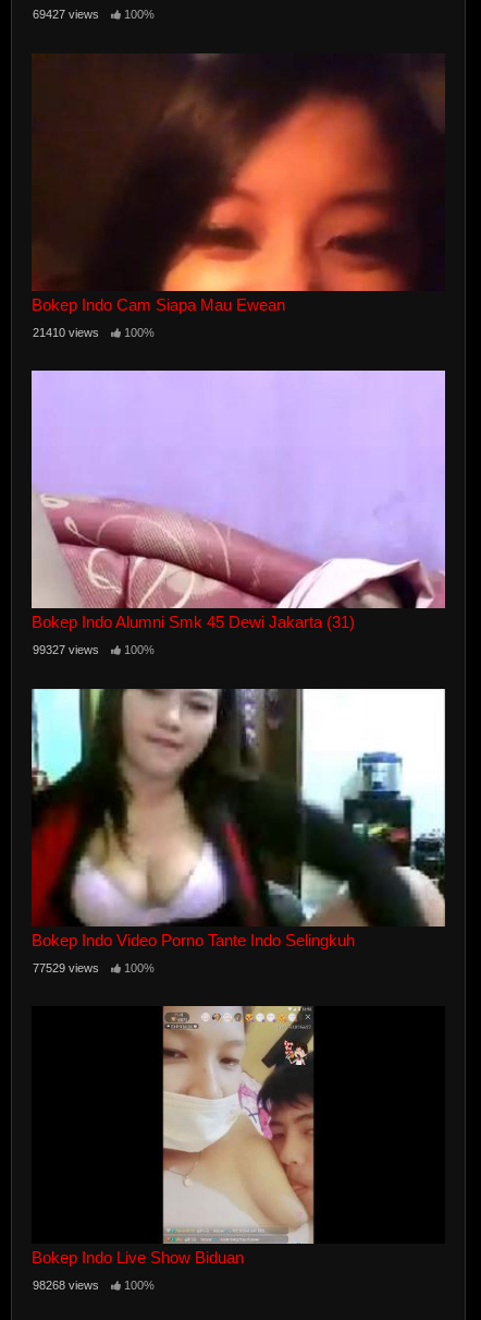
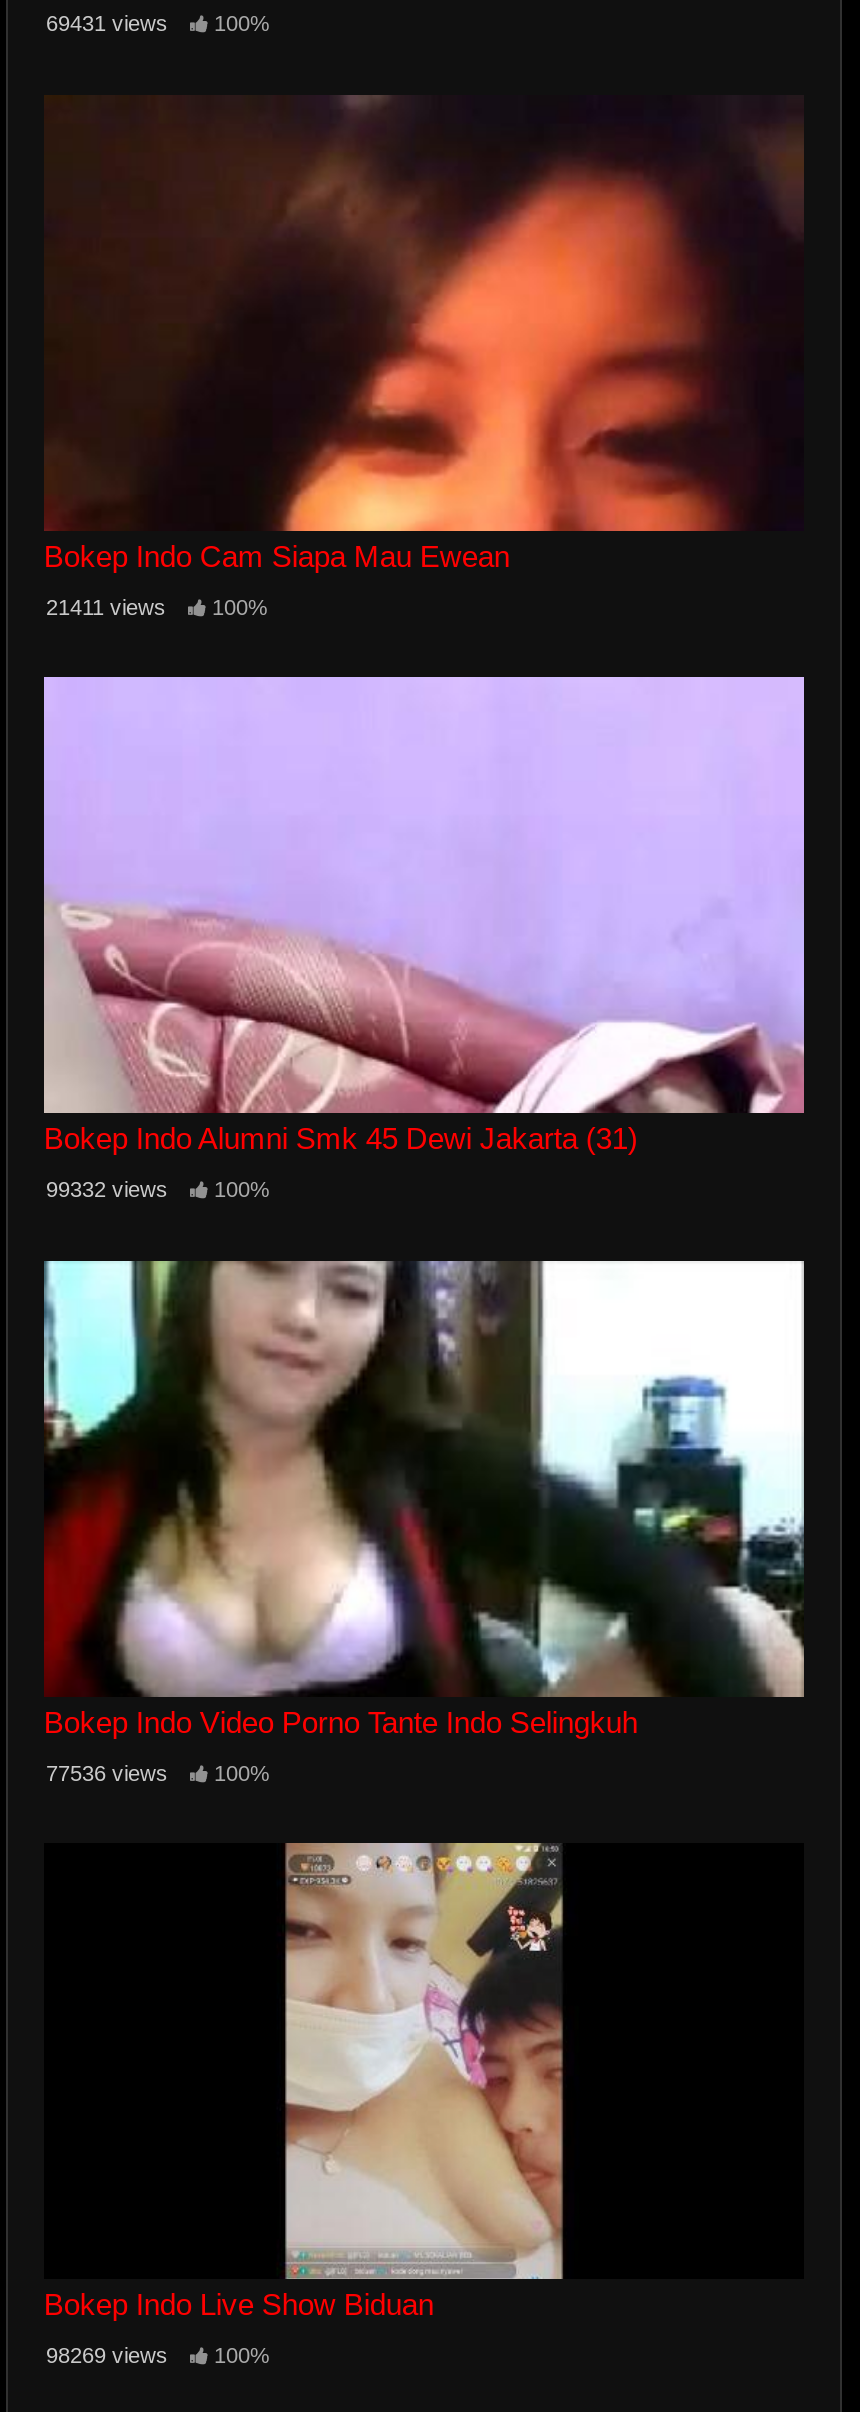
[33,8,155,21] 69427 views 100% -> [46,11,270,35] 69431 views 100%
[33,325,155,339] 21410 views 100% -> [46,594,268,618] 21411 views 100%
[33,643,155,656] 99327 views 100% -> [46,1177,270,1201] 99332 views 100%
[33,961,155,974] 77529 views 100% -> [46,1760,270,1784] 77536 views 100%
[33,1279,155,1292] 98268 views 100% -> [46,2343,270,2367] 98269 views 100%

